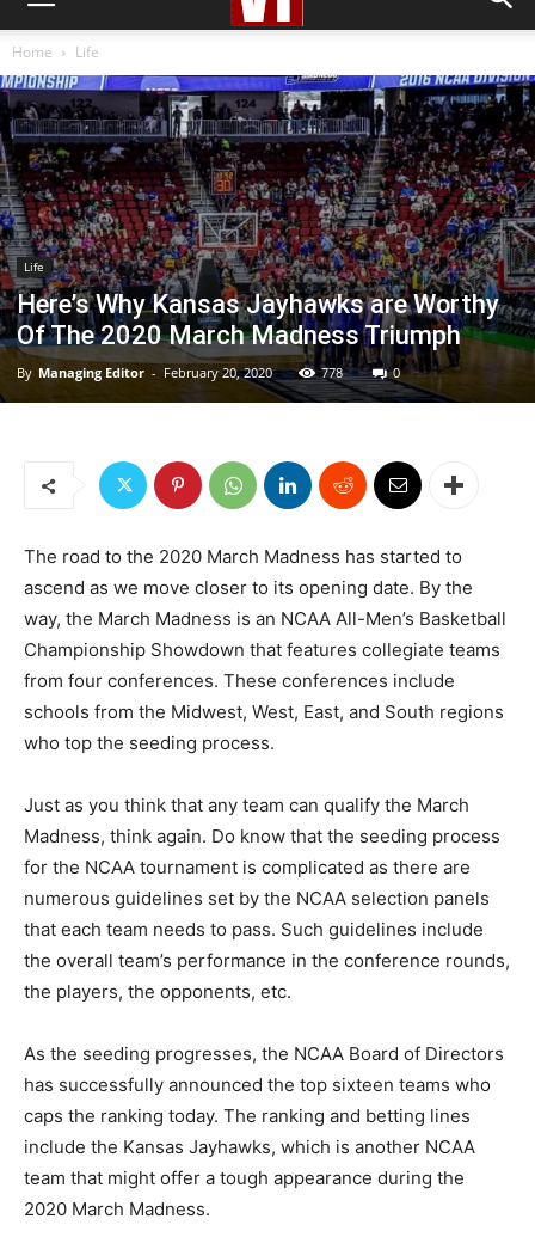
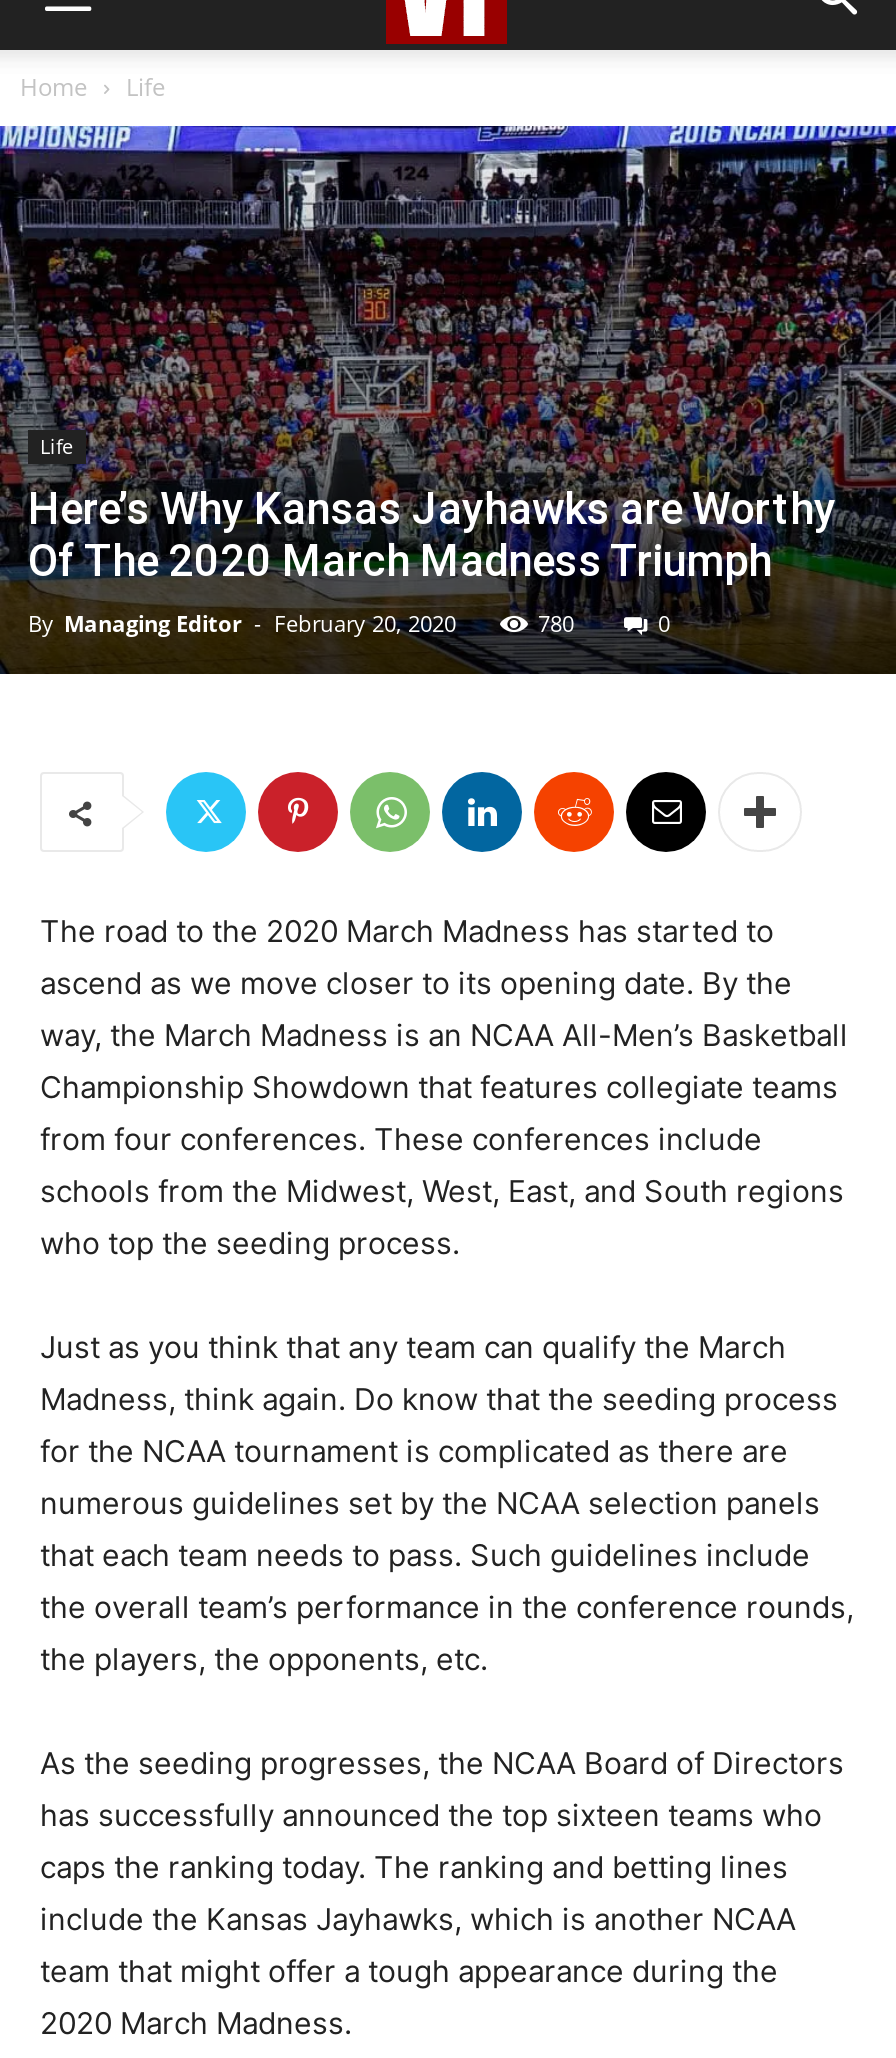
[321,364,343,382] 778 -> [538,608,574,638] 780

